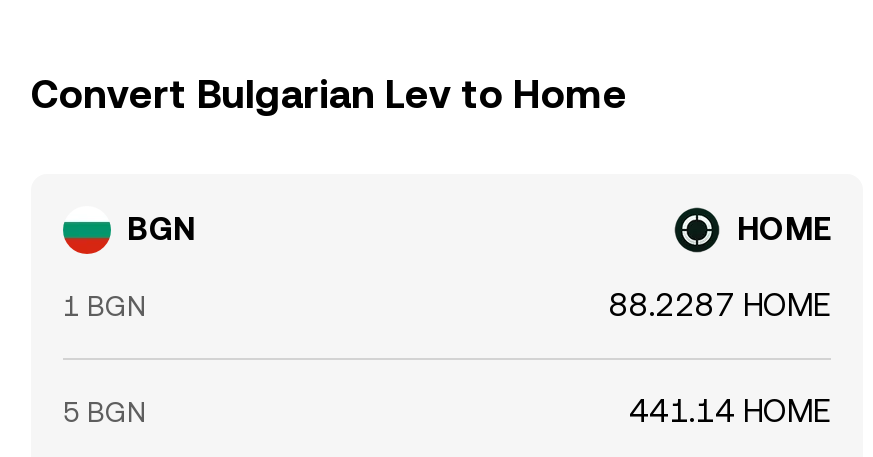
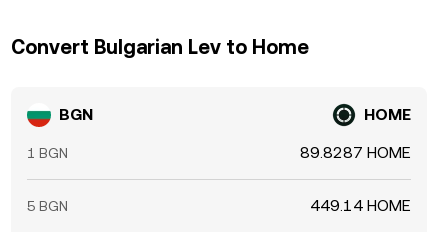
[609,286,831,324] 88.2287 HOME -> [300,143,411,162] 89.8287 HOME
[629,392,831,430] 441.14 HOME -> [310,196,411,215] 449.14 HOME

